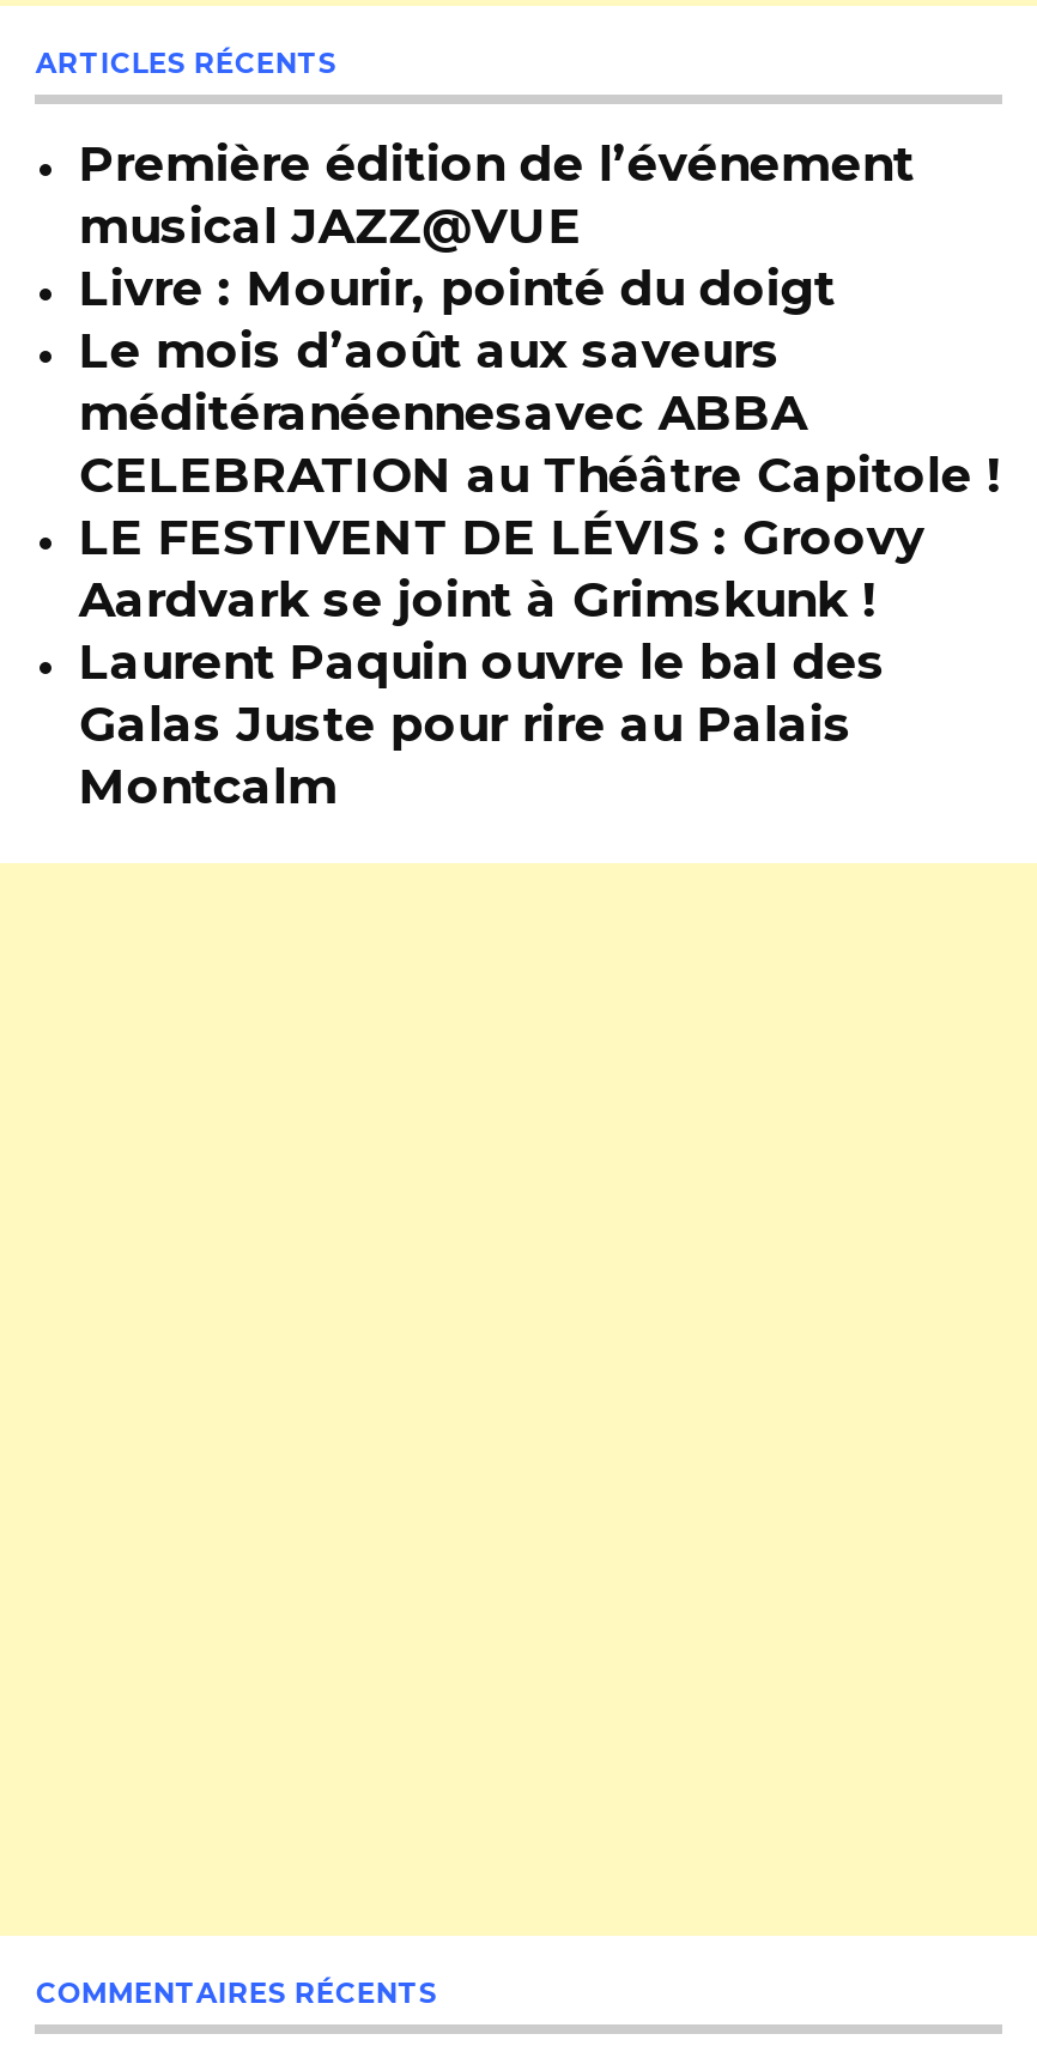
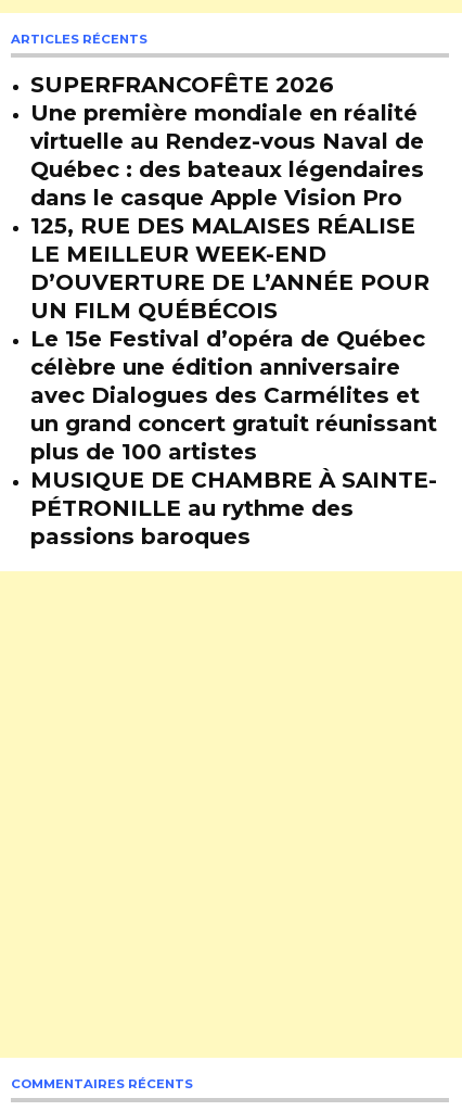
[79,133,1001,815] Première édition de l’événement | musical JAZZ@VUE | Livre : Mourir, pointé du doigt | Le mois d’août aux saveurs | méditéranéennesavec ABBA | CELEBRATION au Théâtre Capitole ! | LE FESTIVENT DE LÉVIS : Groovy | Aardvark se joint à Grimskunk ! | Laurent Paquin ouvre le bal des | Galas Juste pour rire au Palais | Montcalm -> [31,71,437,550] SUPERFRANCOFÊTE 2026 | Une première mondiale en réalité | virtuelle au Rendez-vous Naval de | Québec : des bateaux légendaires | dans le casque Apple Vision Pro | 125, RUE DES MALAISES RÉALISE | LE MEILLEUR WEEK-END | D’OUVERTURE DE L’ANNÉE POUR | UN FILM QUÉBÉCOIS | Le 15e Festival d’opéra de Québec | célèbre une édition anniversaire | avec Dialogues des Carmélites et | un grand concert gratuit réunissant | plus de 100 artistes | MUSIQUE DE CHAMBRE À SAINTE- | PÉTRONILLE au rythme des | passions baroques

